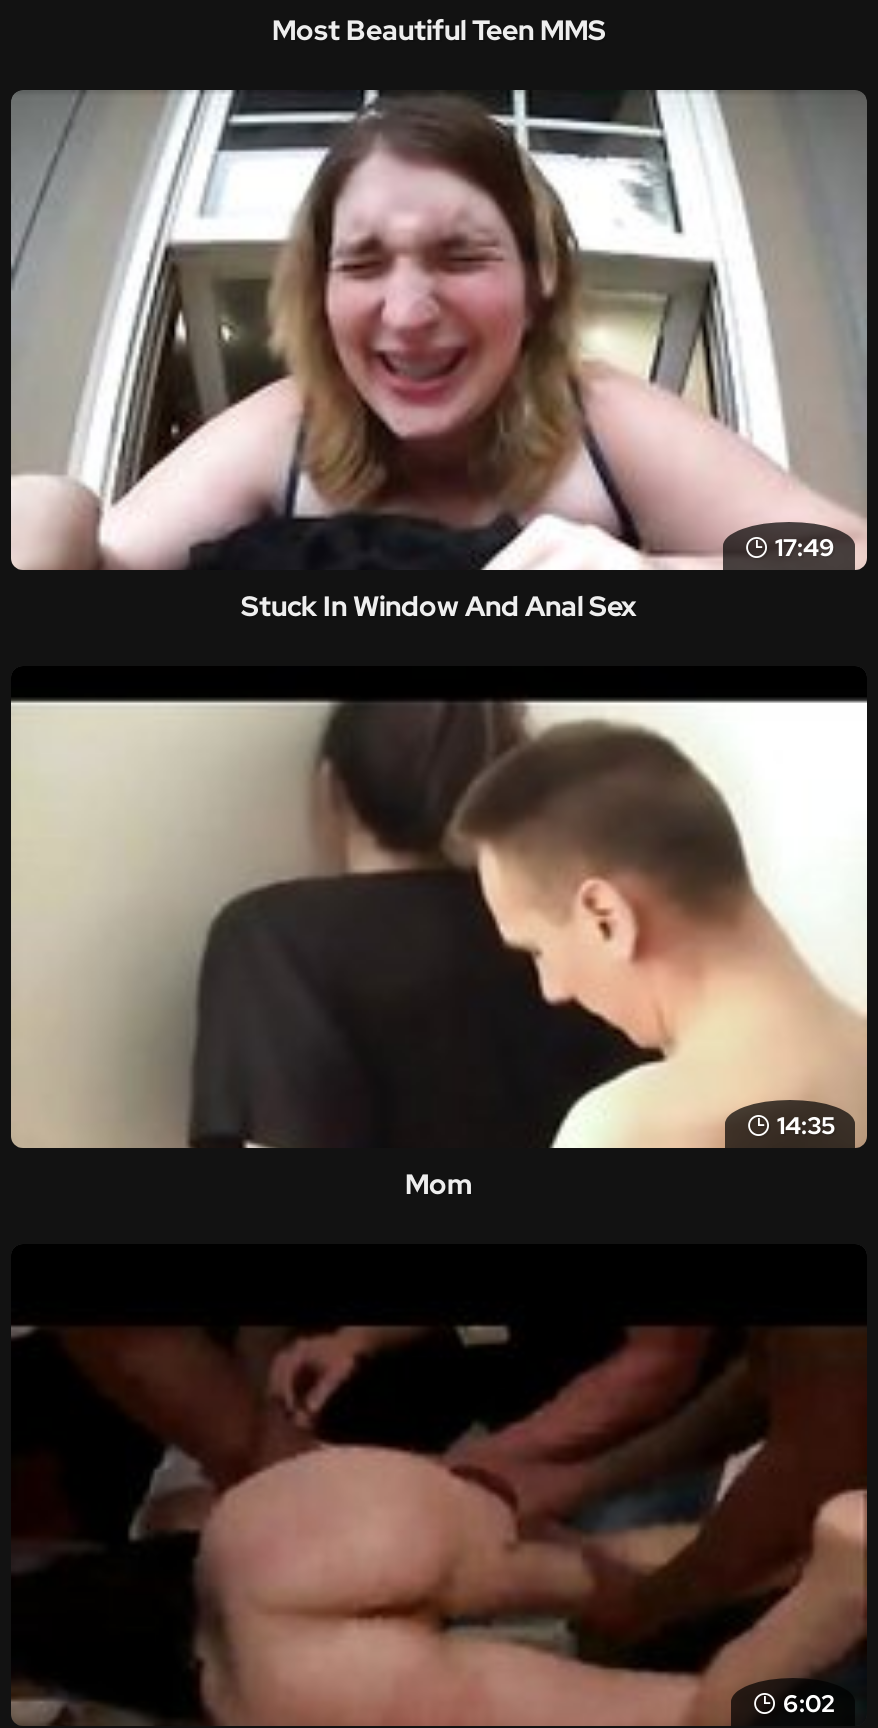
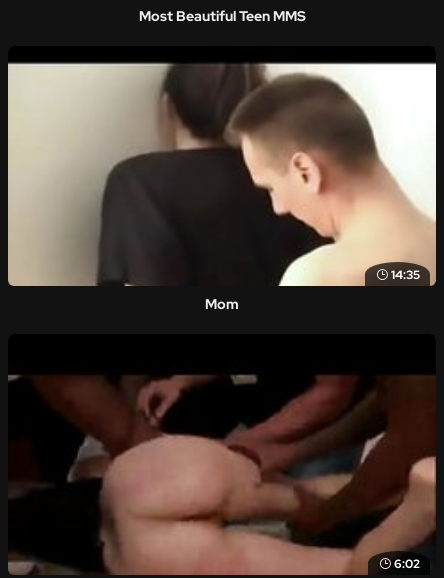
[11,88,867,624] [image] | 17:49 | Stuck In Window And Anal Sex -> none

